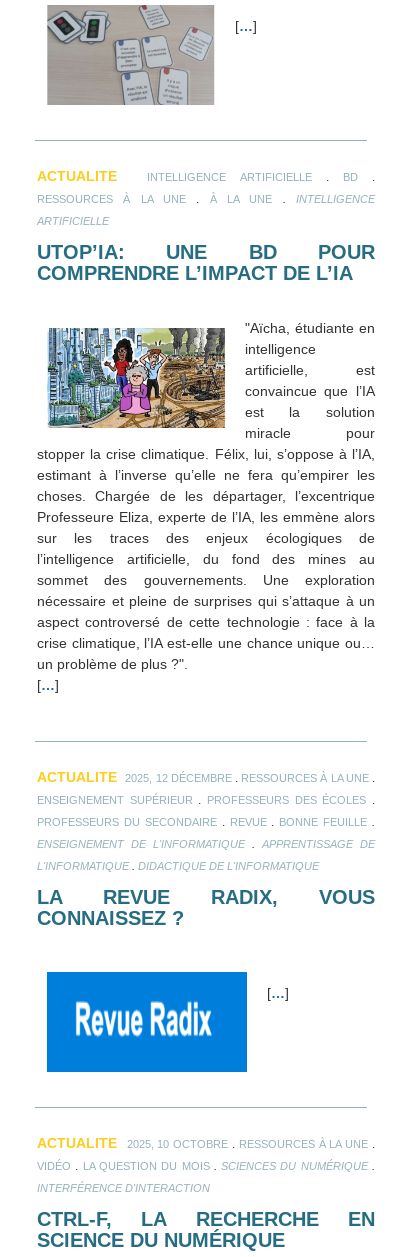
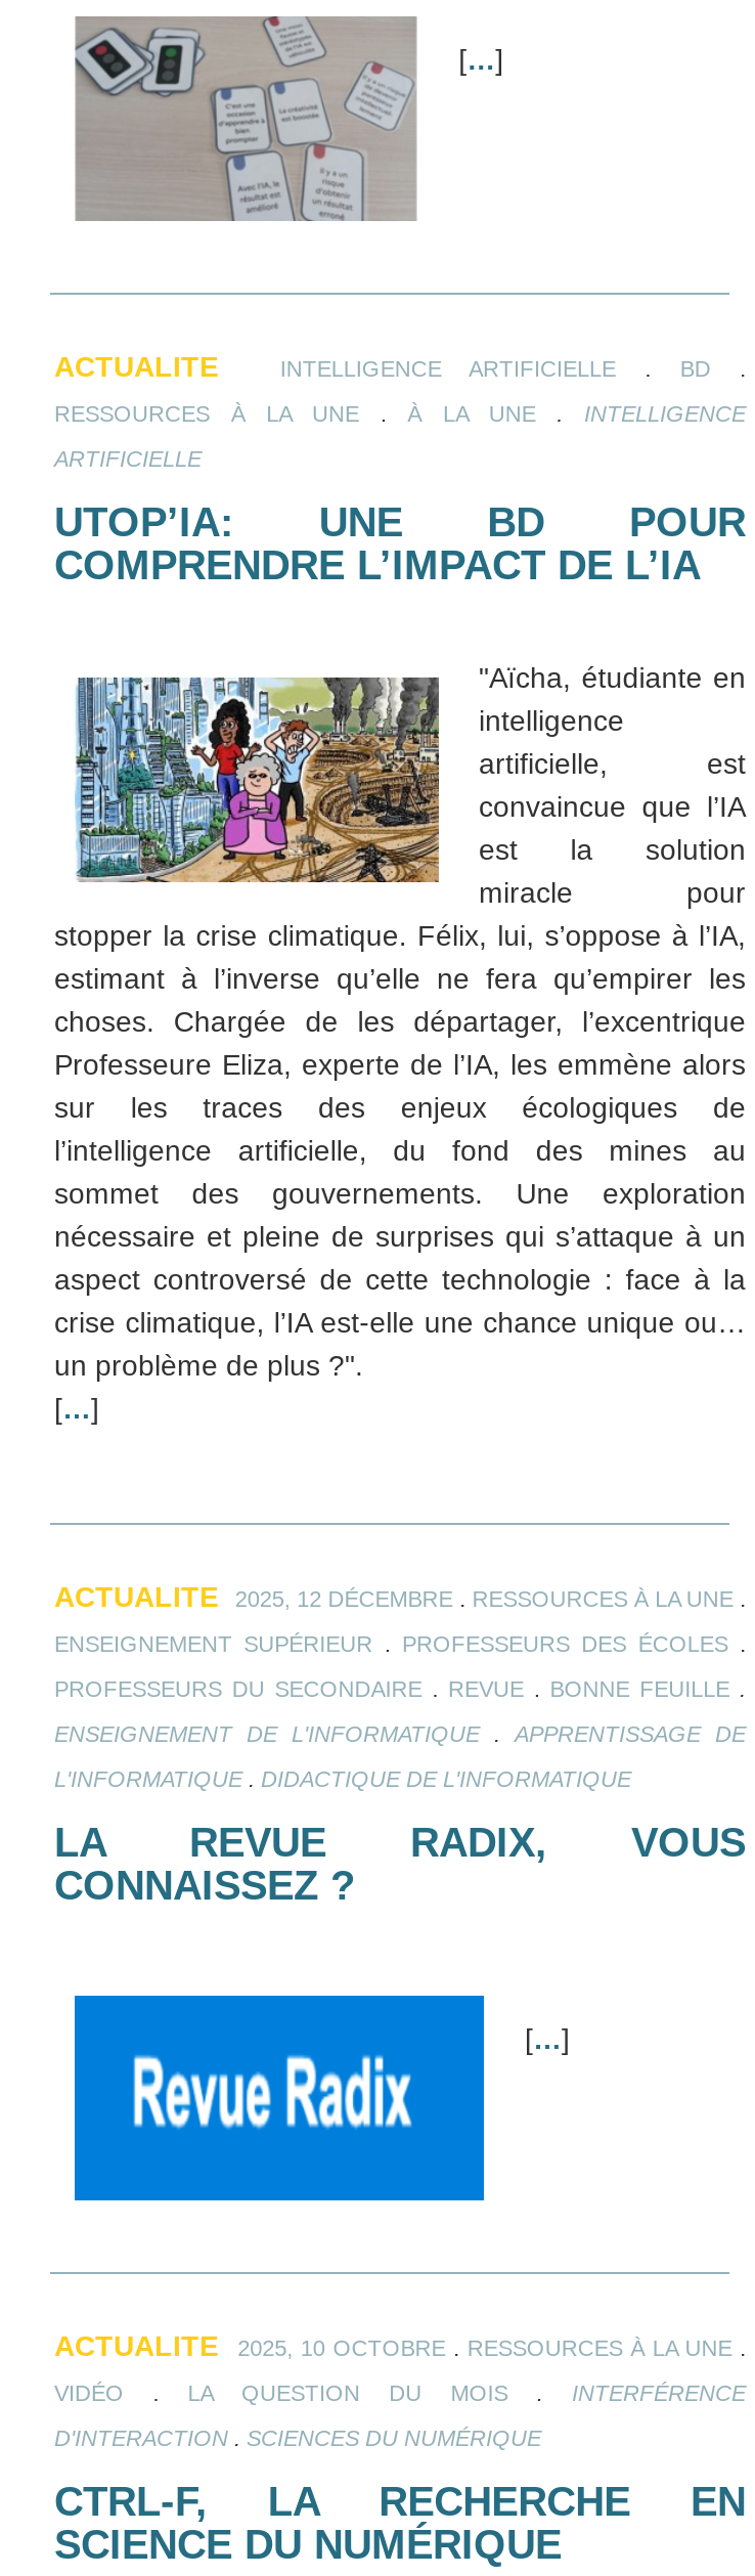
[37,1159,375,1172] VIDÉO. LA QUESTION DU MOIS. SCIENCES DU NUMÉRIQUE. -> [54,2378,746,2405] VIDÉO. LA QUESTION DU MOIS. INTERFÉRENCE
[37,1182,210,1194] INTERFÉRENCE D'INTERACTION -> [54,2423,541,2450] D'INTERACTION. SCIENCES DU NUMÉRIQUE

